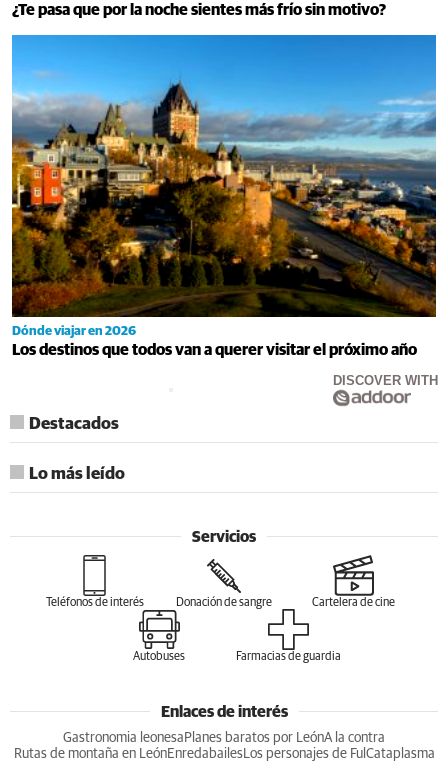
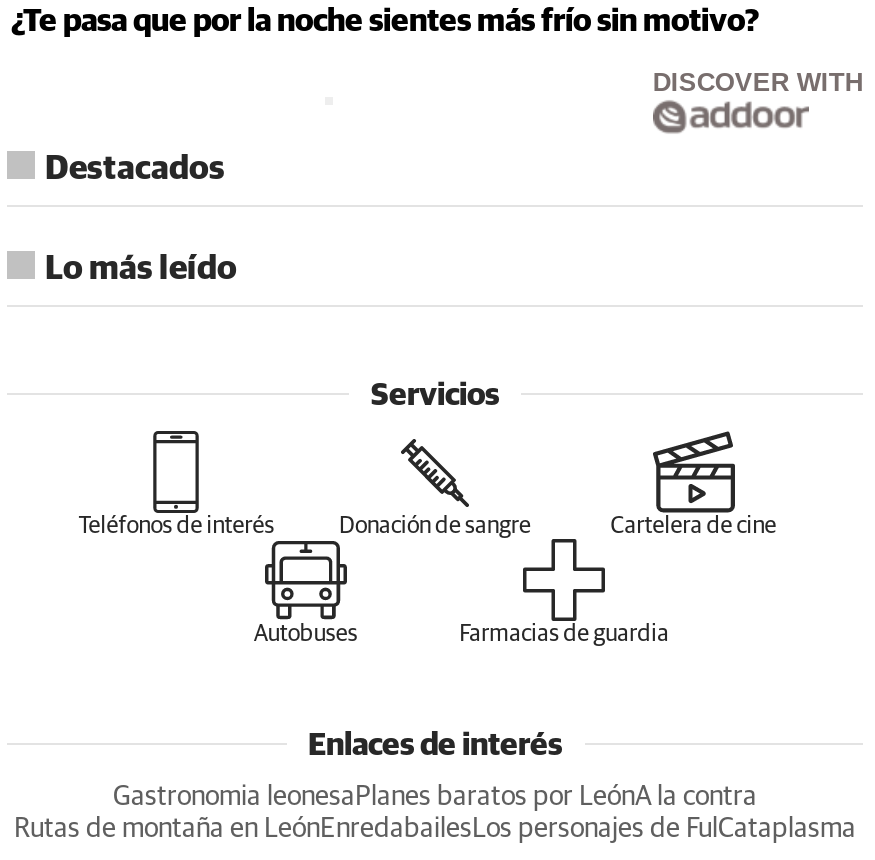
[11,34,437,358] [image] | Dónde viajar en 2026 | Los destinos que todos van a querer visitar el próximo año -> none

